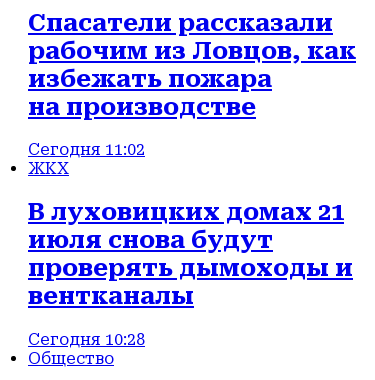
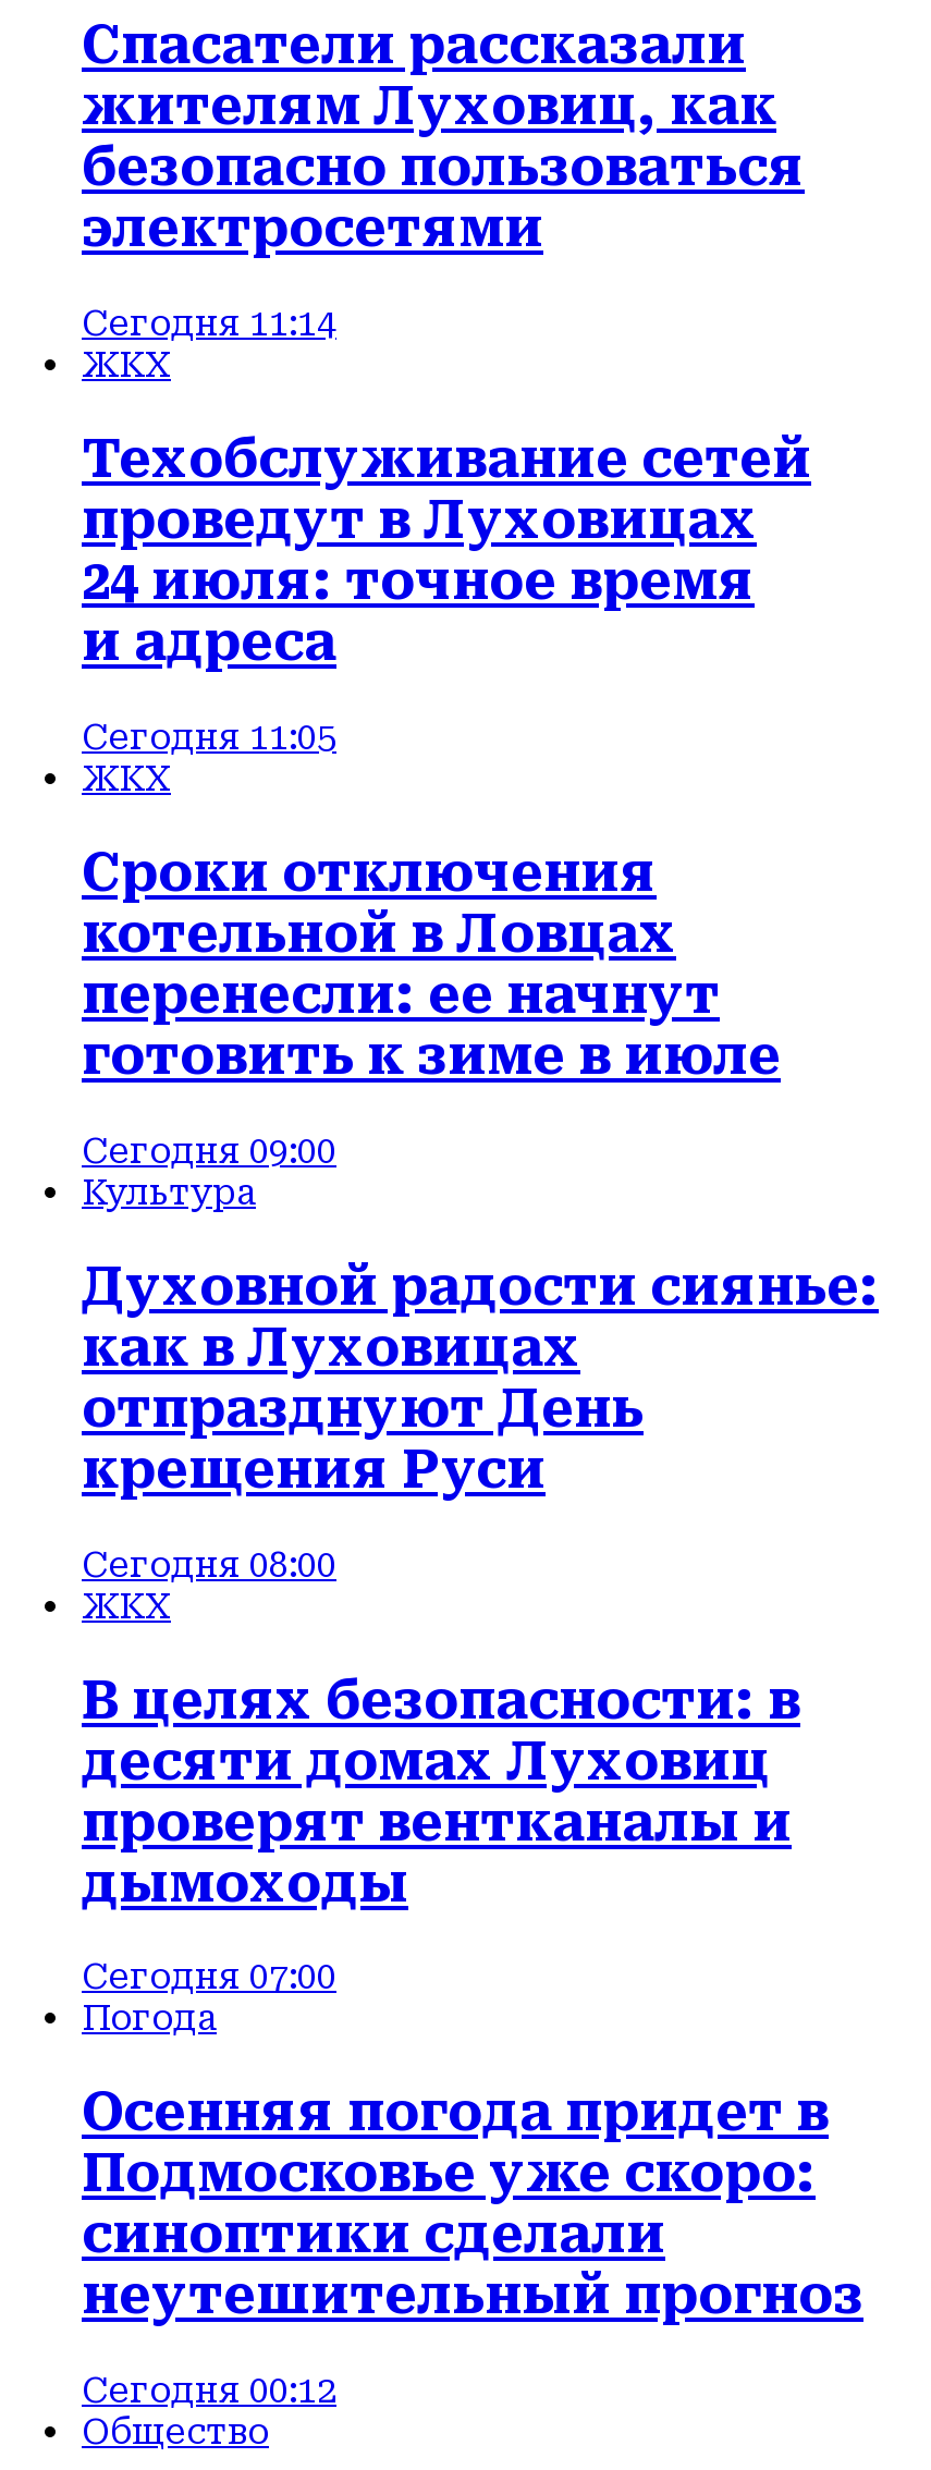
[28,36,356,120] рабочим из Ловцов, как | избежать пожара | на производстве -> [82,77,805,260] жителям Луховиц, как | безопасно пользоваться | электросетями
[28,140,145,159] Сегодня 11:02 -> [82,304,336,345] Сегодня 11:14
[28,198,353,349] В луховицких домах 21 | июля снова будут | проверять дымоходы и | вентканалы | Сегодня 10:28 -> [82,430,879,2412] Техобслуживание сетей | проведут в Луховицах | 24 июля: точное время | и адреса | Сегодня 11:05 | ЖКХ | Сроки отключения | котельной в Ловцах | перенесли: ее начнут | готовить к зиме в июле | Сегодня 09:00 | Культура | Духовной радости сиянье: | как в Луховицах | отпразднуют День | крещения Руси | Сегодня 08:00 | ЖКХ | В целях безопасности: в | десяти домах Луховиц | проверят вентканалы и | дымоходы | Сегодня 07:00 | Погода | Осенняя погода придет в | Подмосковье уже скоро: | синоптики сделали | неутешительный прогноз | Сегодня 00:12

